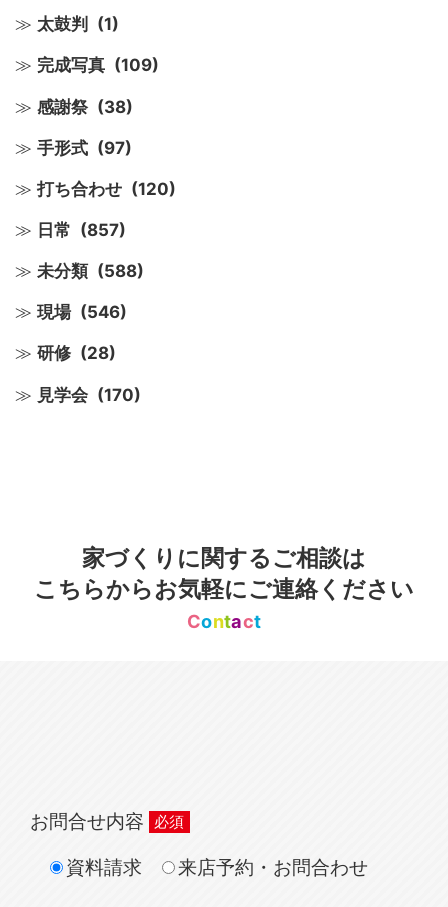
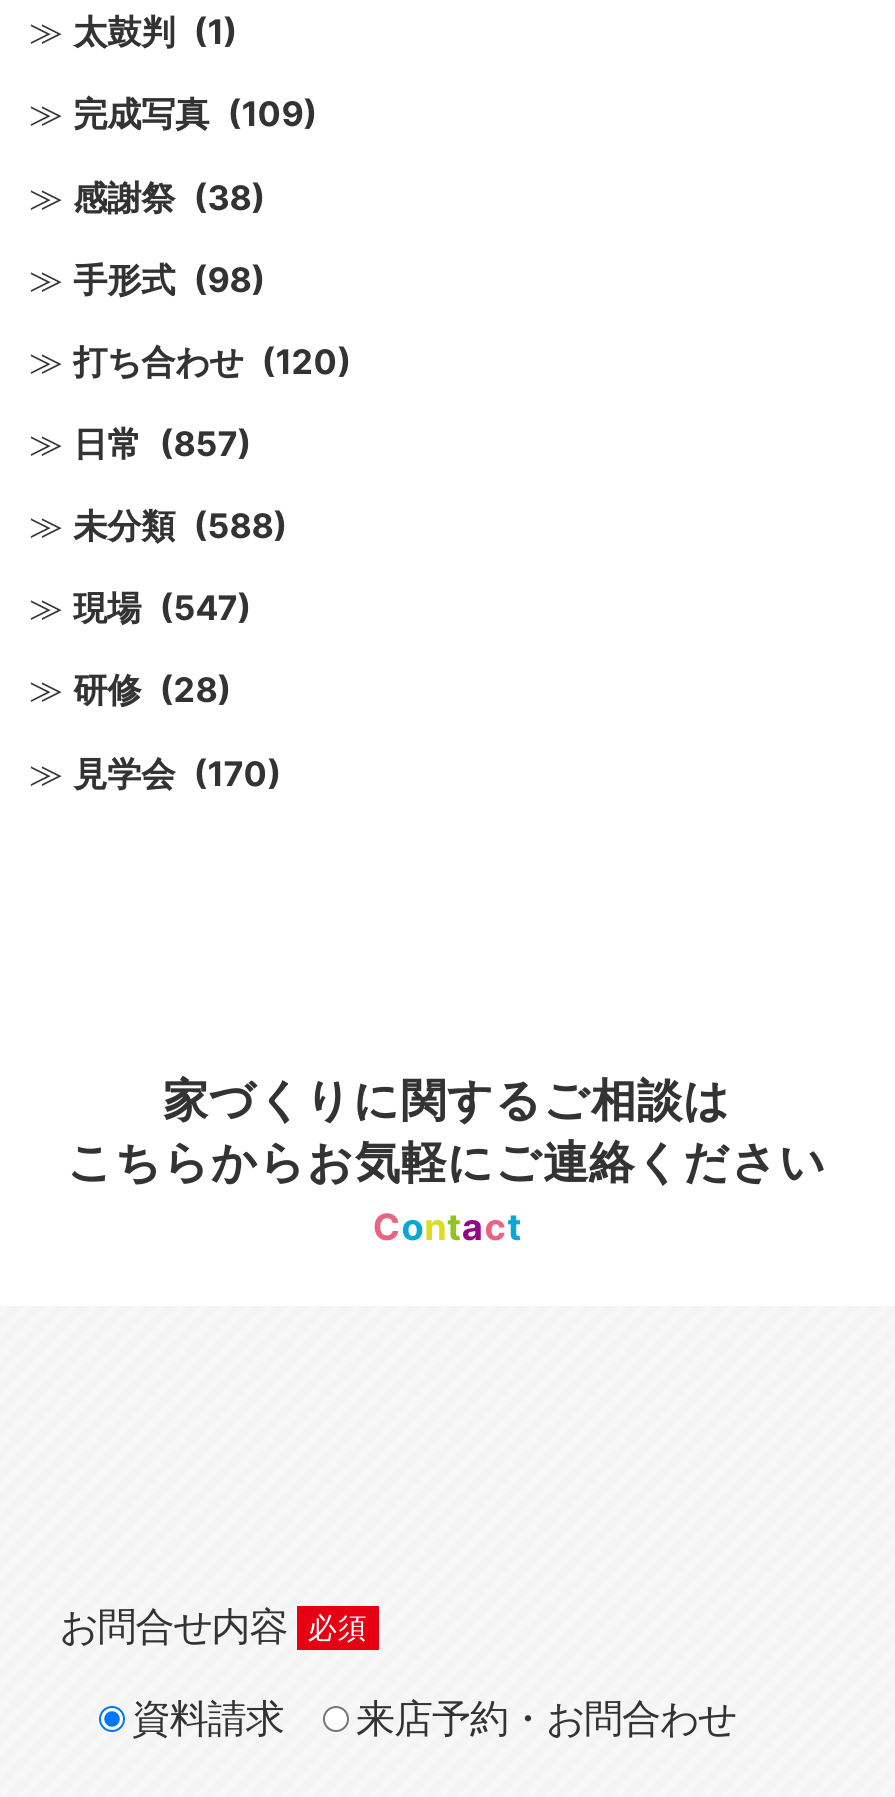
[37,138,132,158] 手形式 (97) -> [73,259,265,299] 手形式 (98)
[37,302,127,322] 現場 (546) -> [73,589,251,629] 現場 (547)

